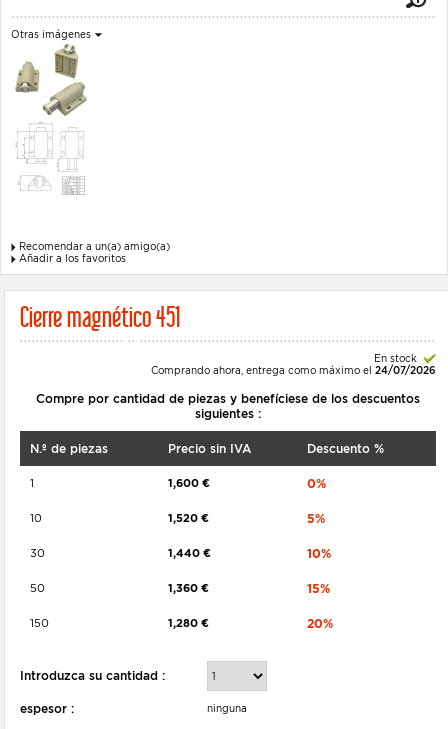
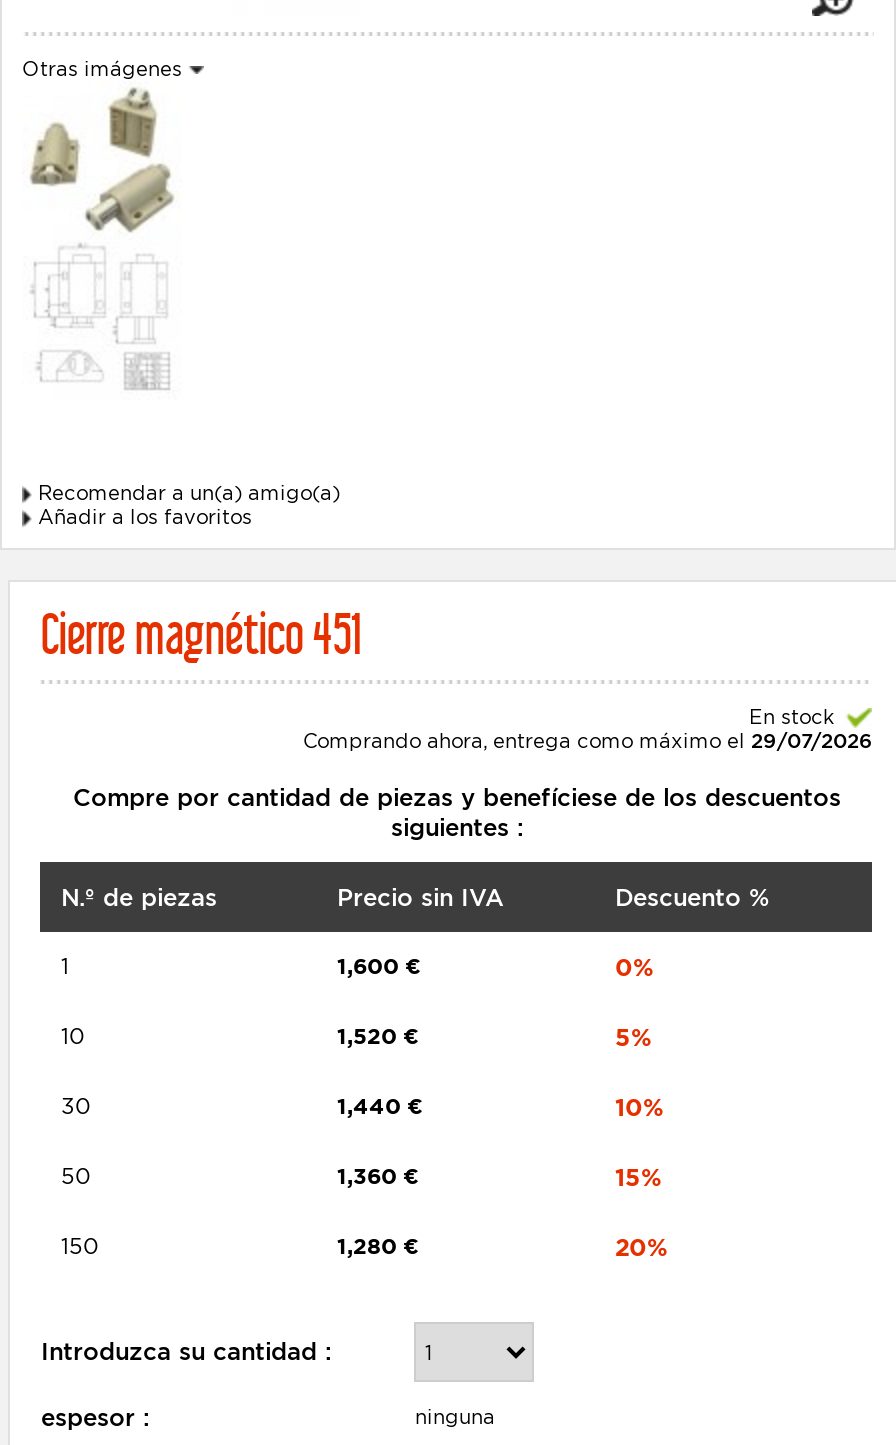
[151,364,436,376] Comprando ahora, entrega como máximo el 24/07/2026 -> [303,729,873,753] Comprando ahora, entrega como máximo el 29/07/2026

